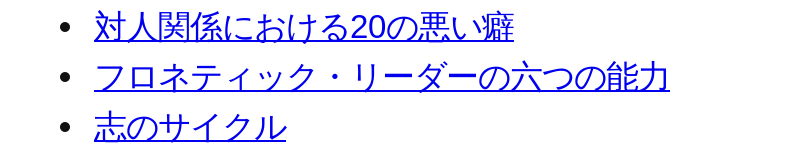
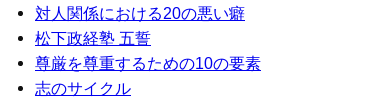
[94,58,670,94] フロネティック・リーダーの六つの能力 -> [35,29,261,72] 松下政経塾 五誓 | 尊厳を尊重するための10の要素

